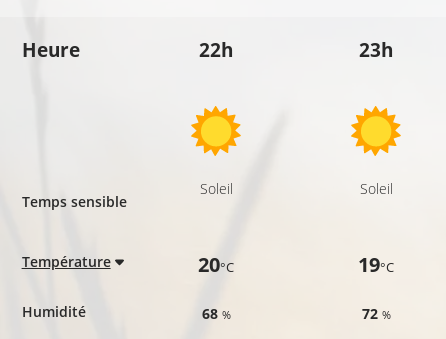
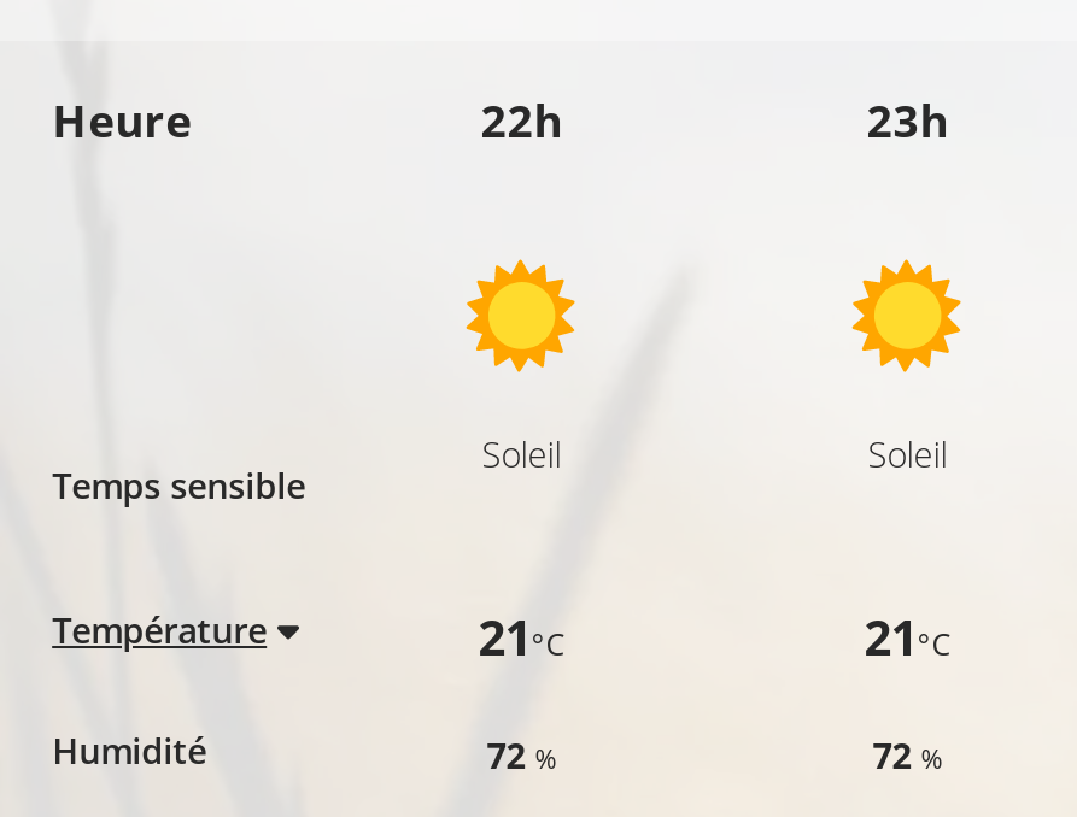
[198,250,234,278] 20°C -> [478,602,565,670] 21°C
[358,250,394,278] 19°C -> [864,602,951,670] 21°C
[202,304,231,323] 68% -> [487,732,557,778] 72%

